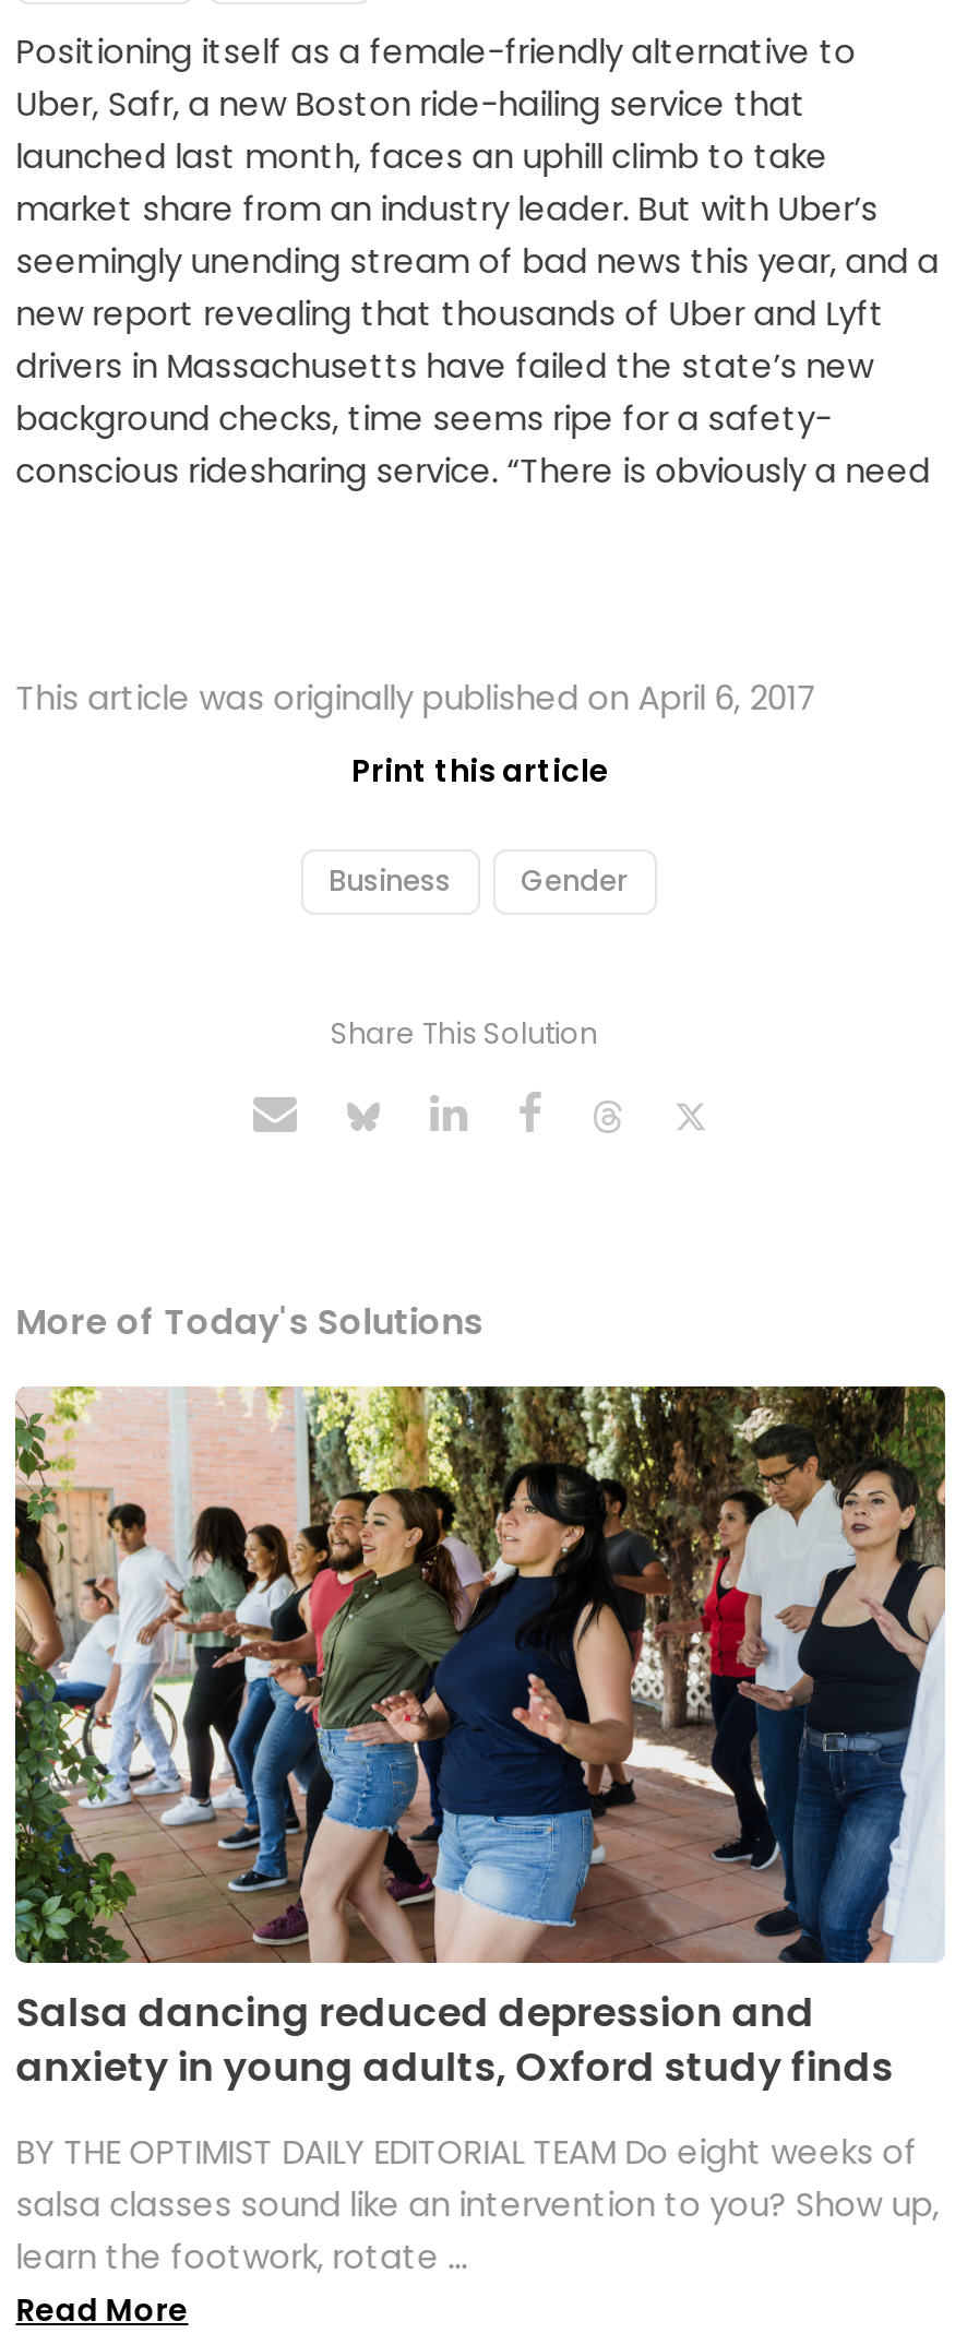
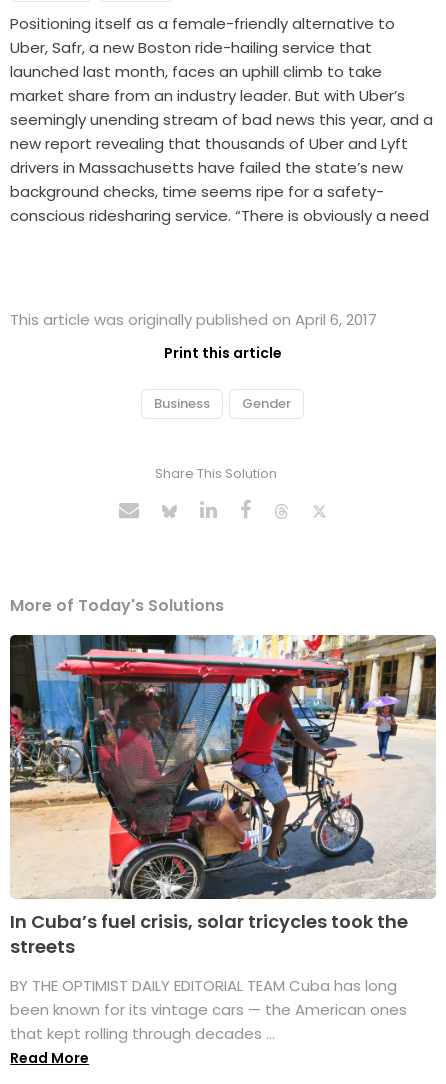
[13,1384,947,2094] [image] | Salsa dancing reduced depression and | anxiety in young adults, Oxford study finds -> [9,634,436,959] [image] | In Cuba’s fuel crisis, solar tricycles took the | streets
[16,2129,939,2279] BY THE OPTIMIST DAILY EDITORIAL TEAM Do eight weeks of | salsa classes sound like an intervention to you? Show up, | learn the footwork, rotate ... -> [10,975,407,1044] BY THE OPTIMIST DAILY EDITORIAL TEAM Cuba has long | been known for its vintage cars — the American ones | that kept rolling through decades ...

